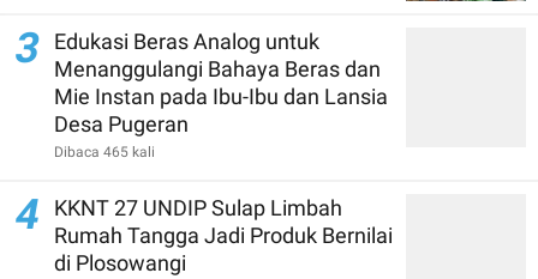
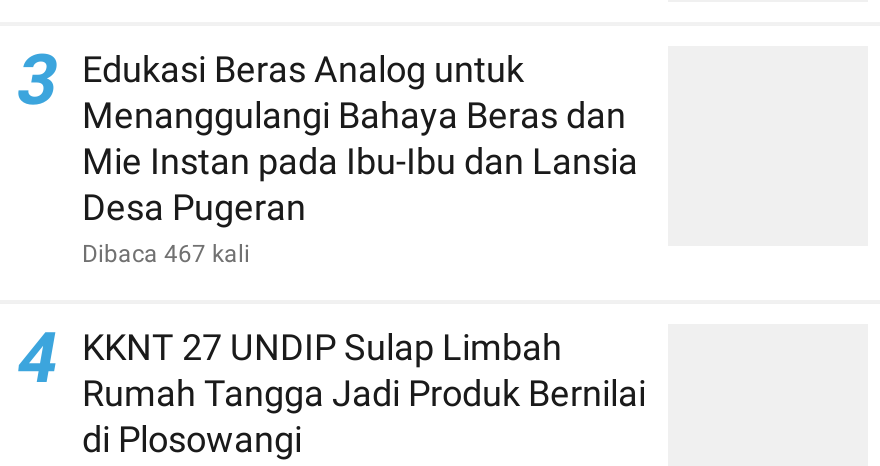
[54,143,155,160] Dibaca 465 kali -> [82,239,250,267] Dibaca 467 kali

